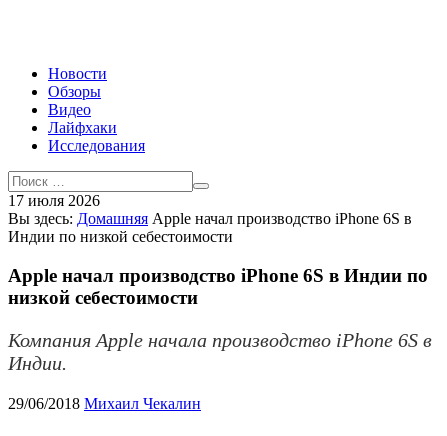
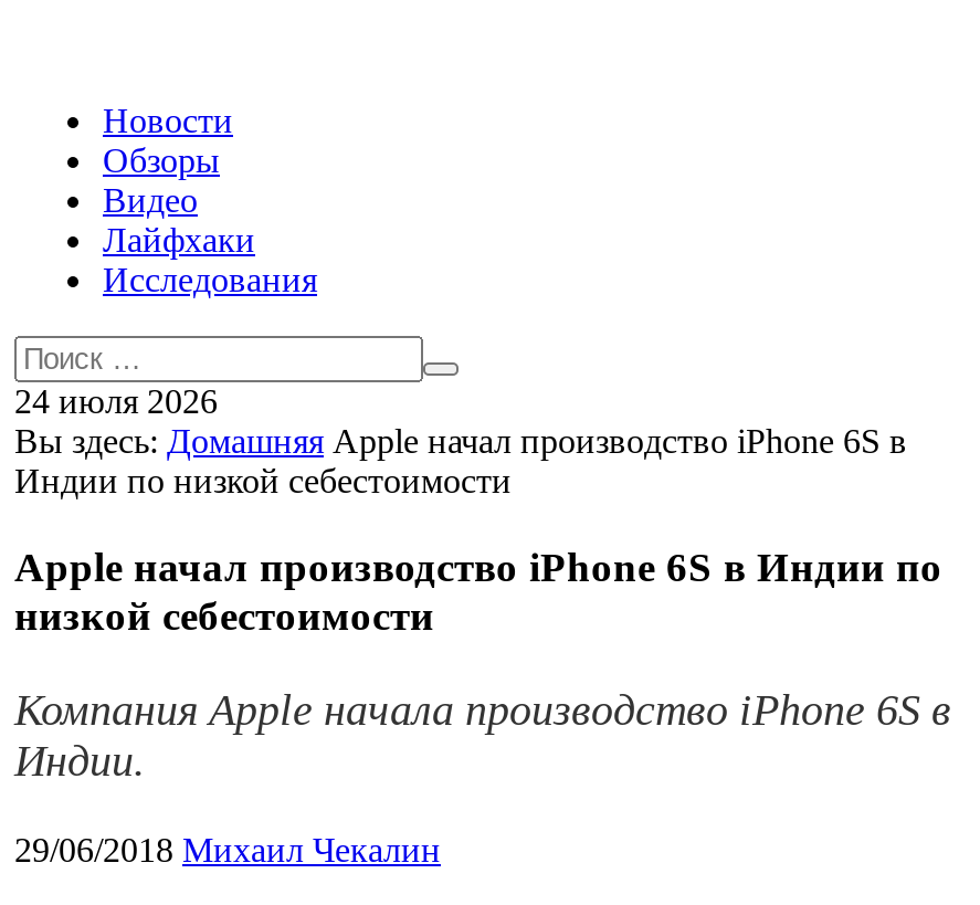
[8,192,100,209] 17 июля 2026 -> [14,382,218,420] 24 июля 2026

